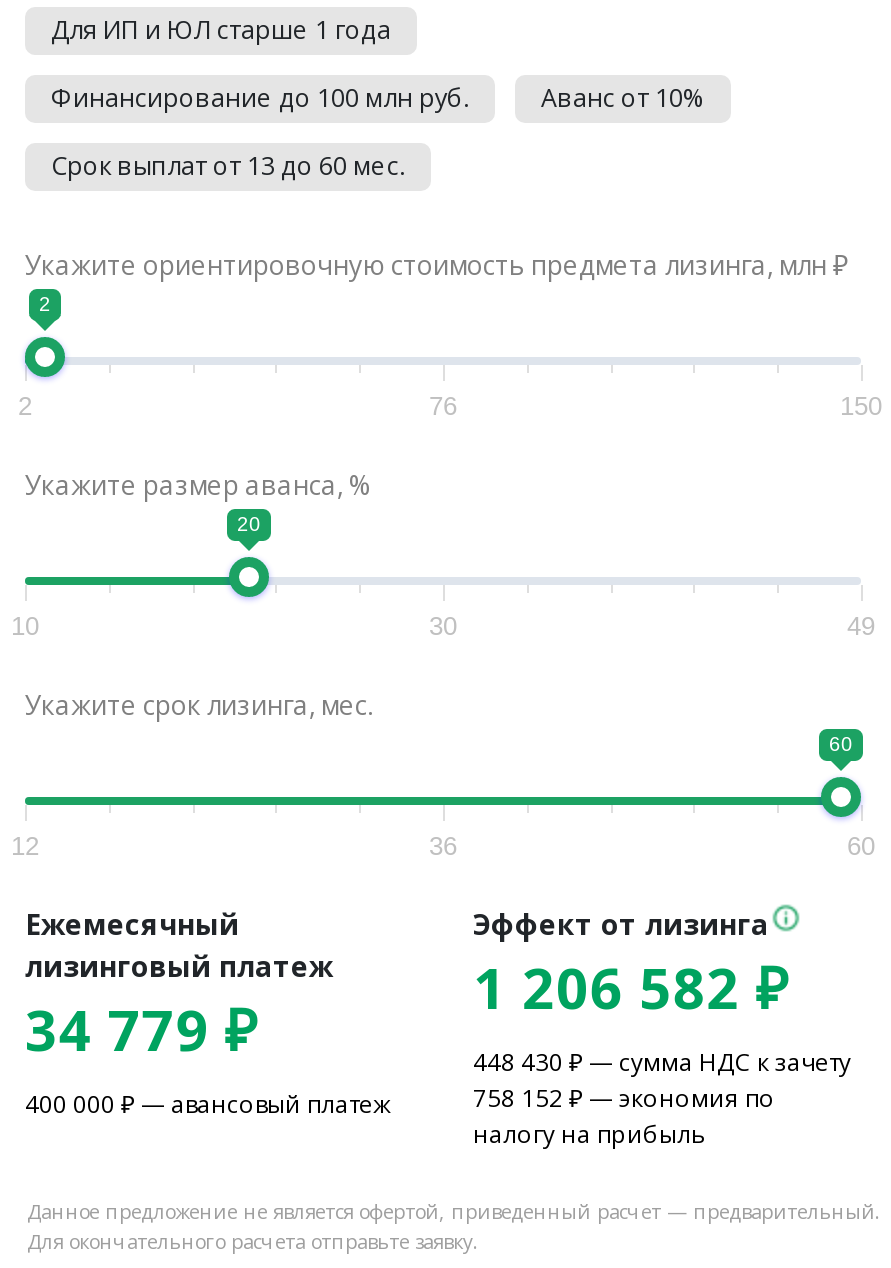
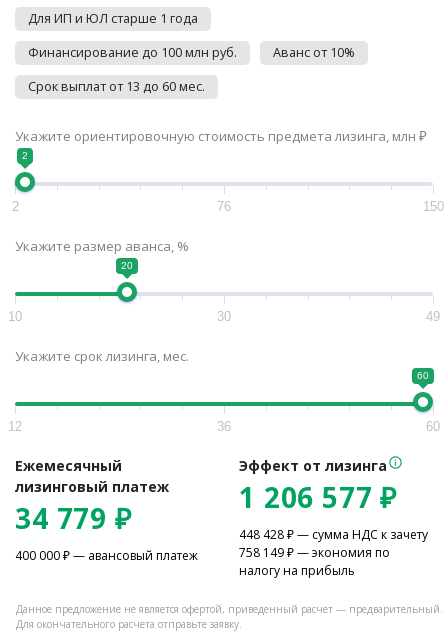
[473,948,789,1024] 1 206 582 ₽ -> [239,478,397,516] 1 206 577 ₽
[473,1044,851,1078] 448 430 ₽ — сумма НДС к зачету -> [239,526,428,543] 448 428 ₽ — сумма НДС к зачету
[473,1080,775,1114] 758 152 ₽ — экономия по -> [239,544,390,561] 758 149 ₽ — экономия по

